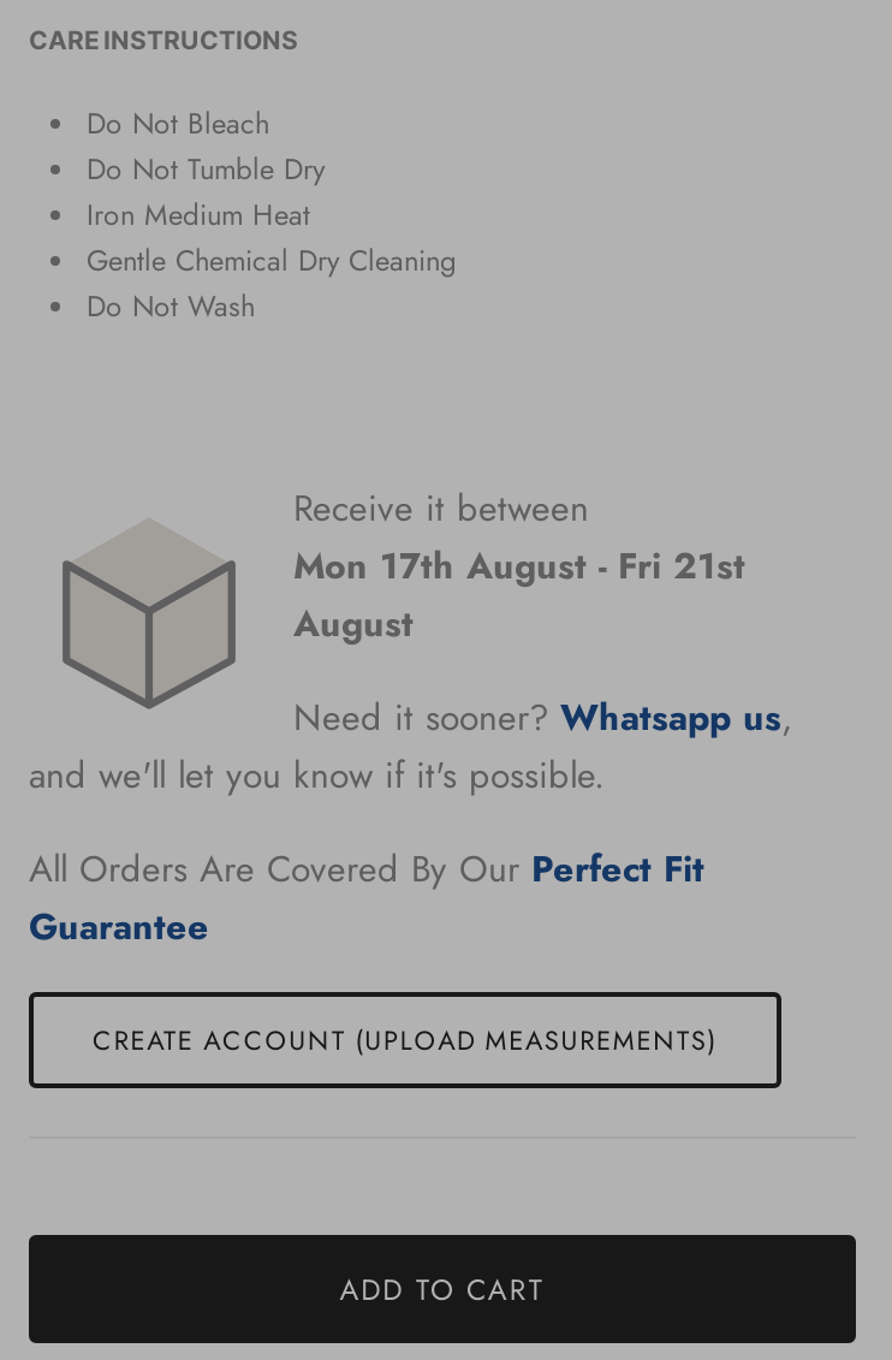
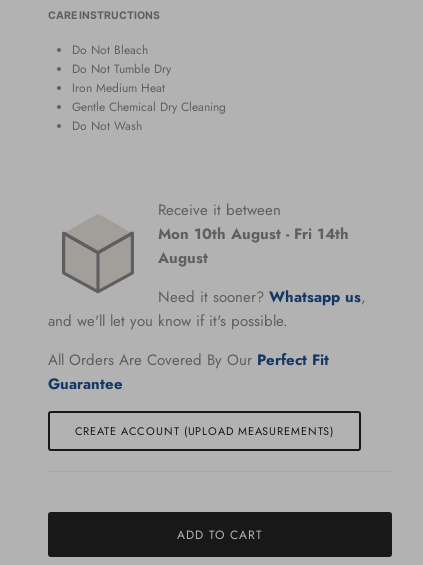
[293,540,745,593] Mon 17th August - Fri 21st -> [158,223,349,245] Mon 10th August - Fri 14th

